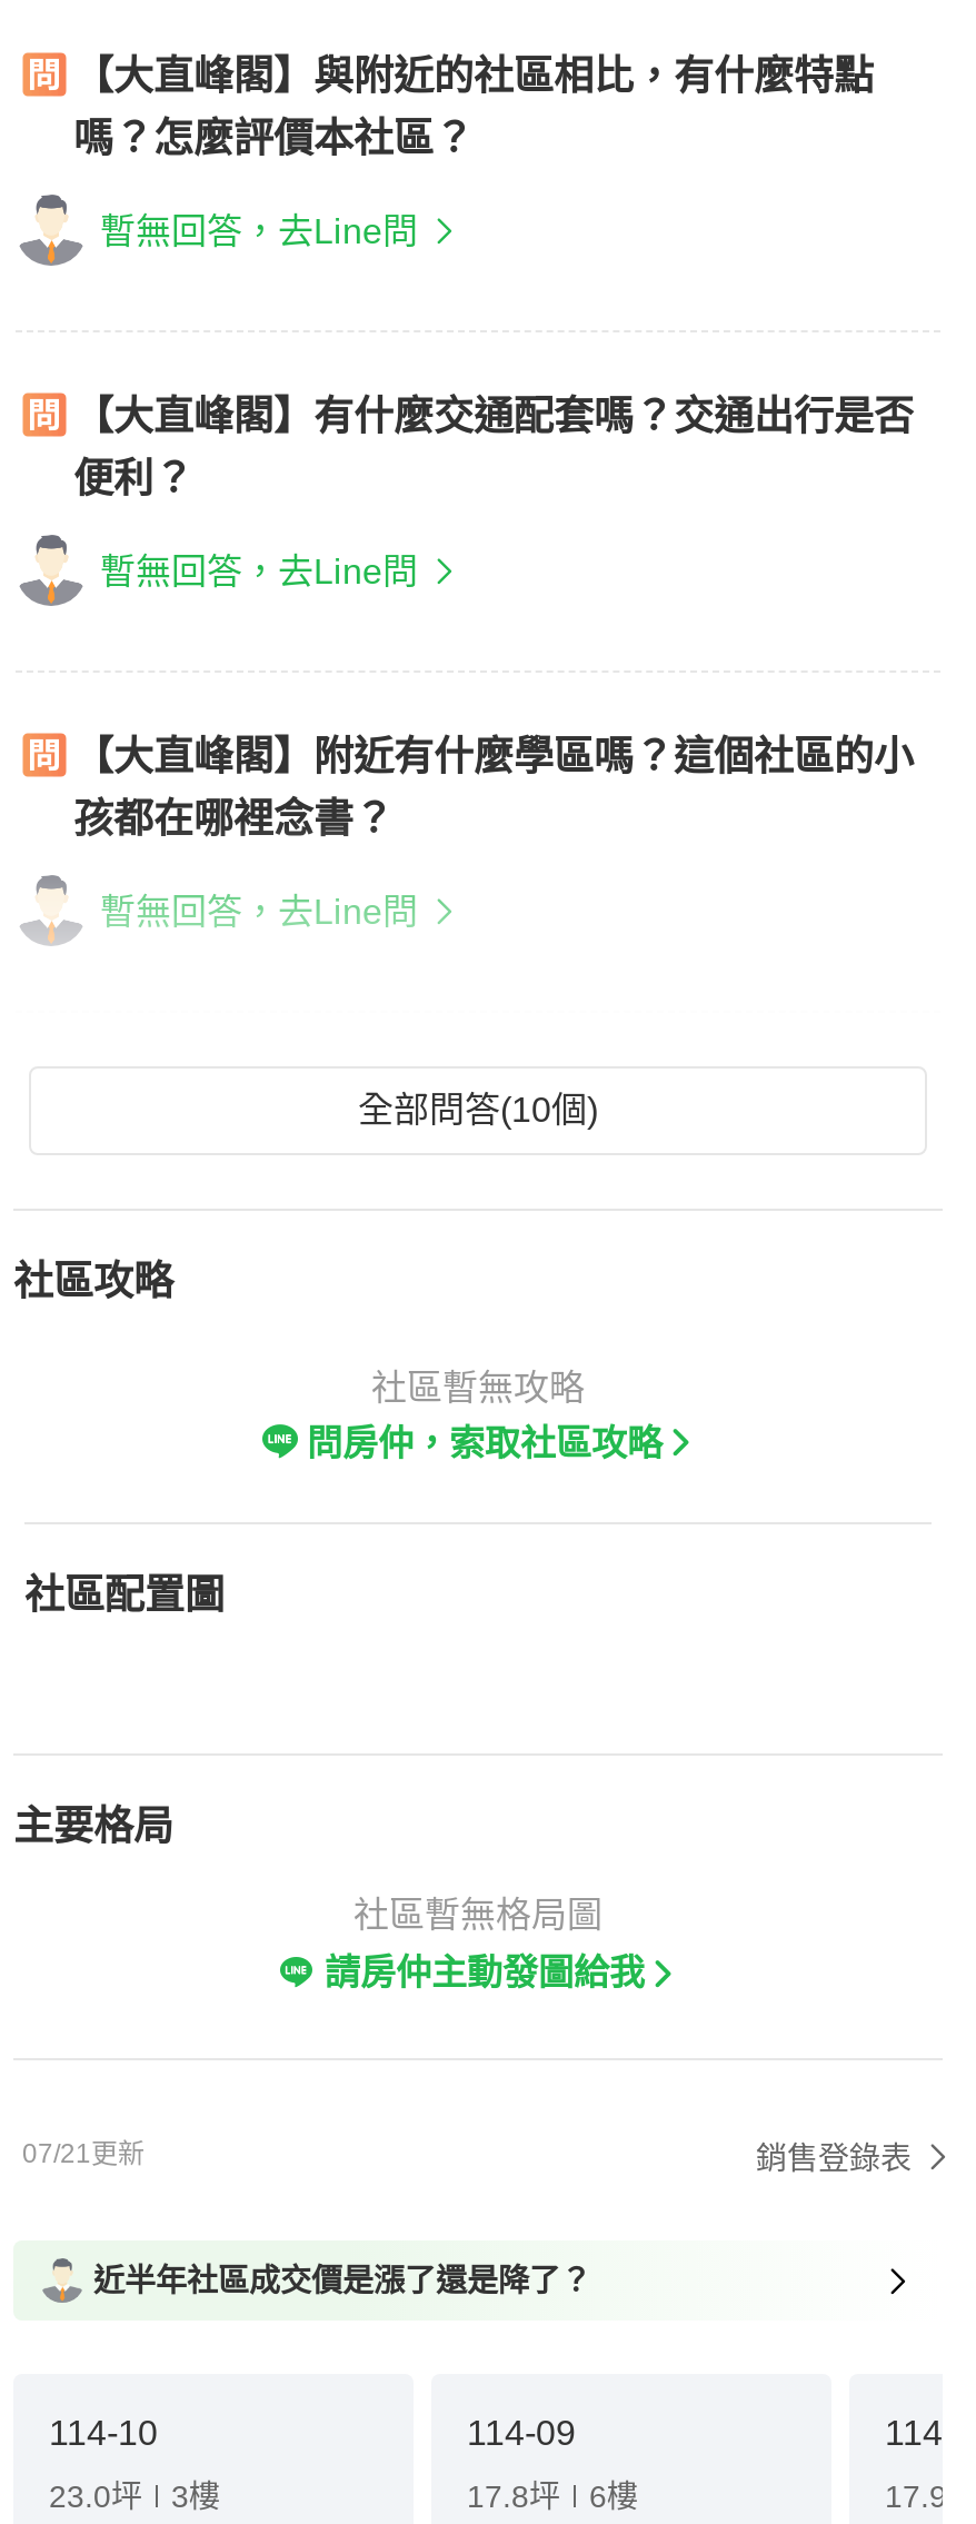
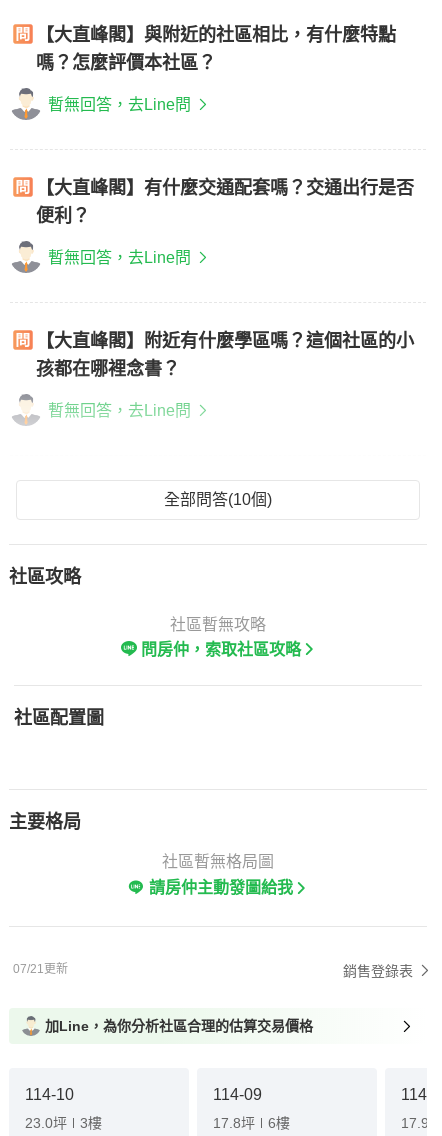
[93,2263,591,2298] 近半年社區成交價是漲了還是降了？ -> [45,1018,313,1034] 加Line，為你分析社區合理的估算交易價格

